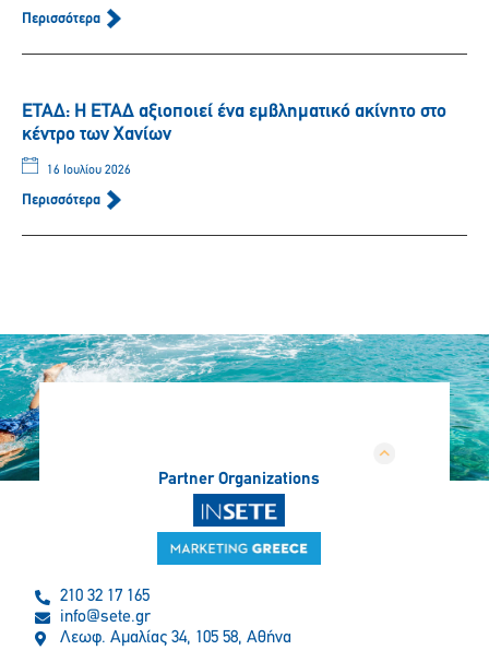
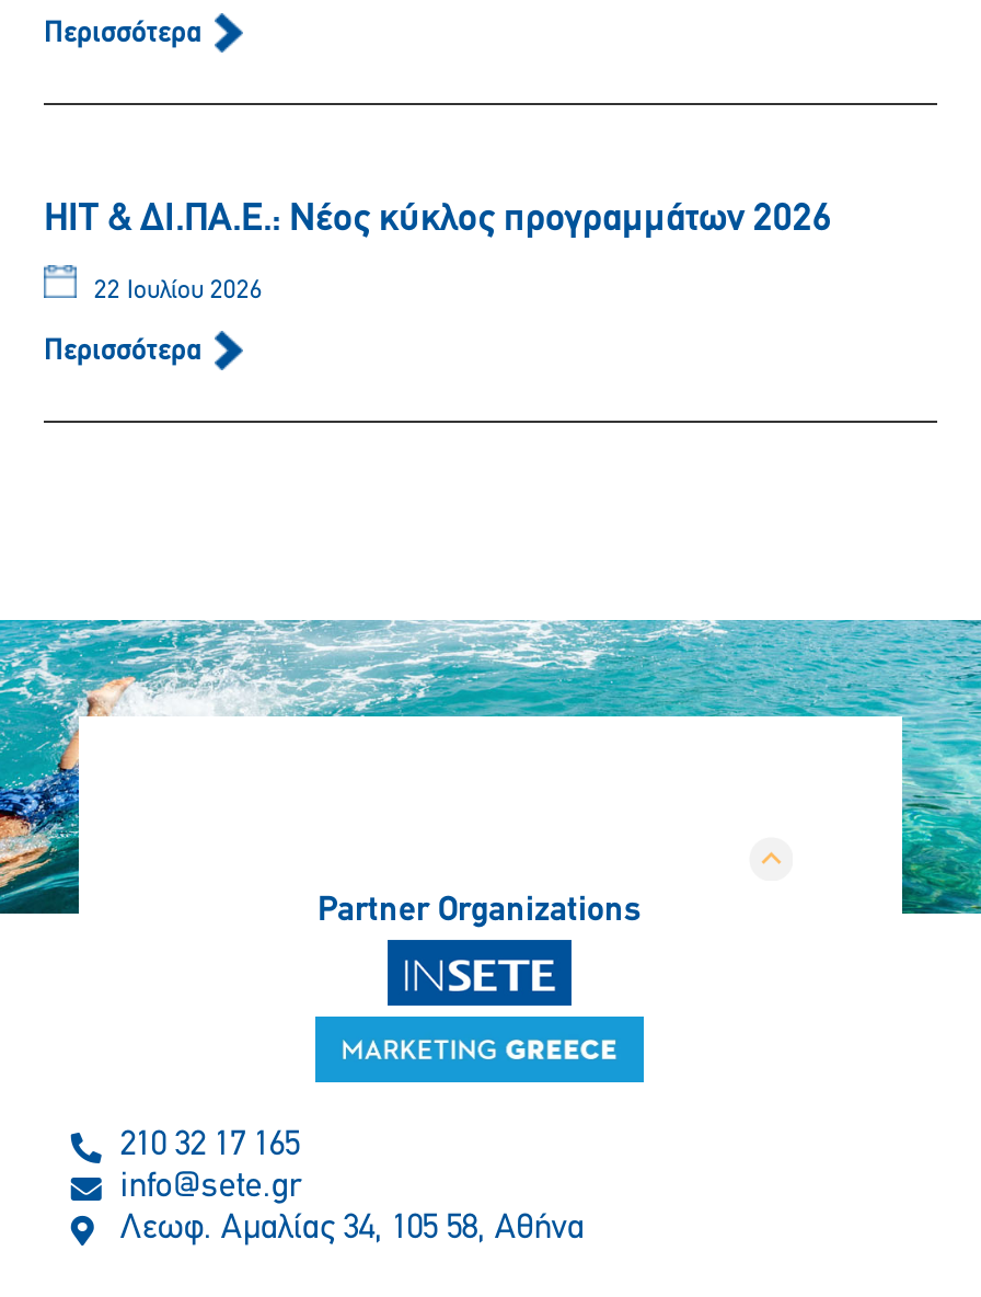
[22,101,446,145] ΕΤΑΔ: Η ΕΤΑΔ αξιοποιεί ένα εμβληματικό ακίνητο στο | κέντρο των Χανίων -> [44,199,832,240] HIT & ΔΙ.ΠΑ.Ε.: Νέος κύκλος προγραμμάτων 2026
[44,164,131,177] 16 Ιουλίου 2026 -> [88,278,263,304] 22 Ιουλίου 2026

